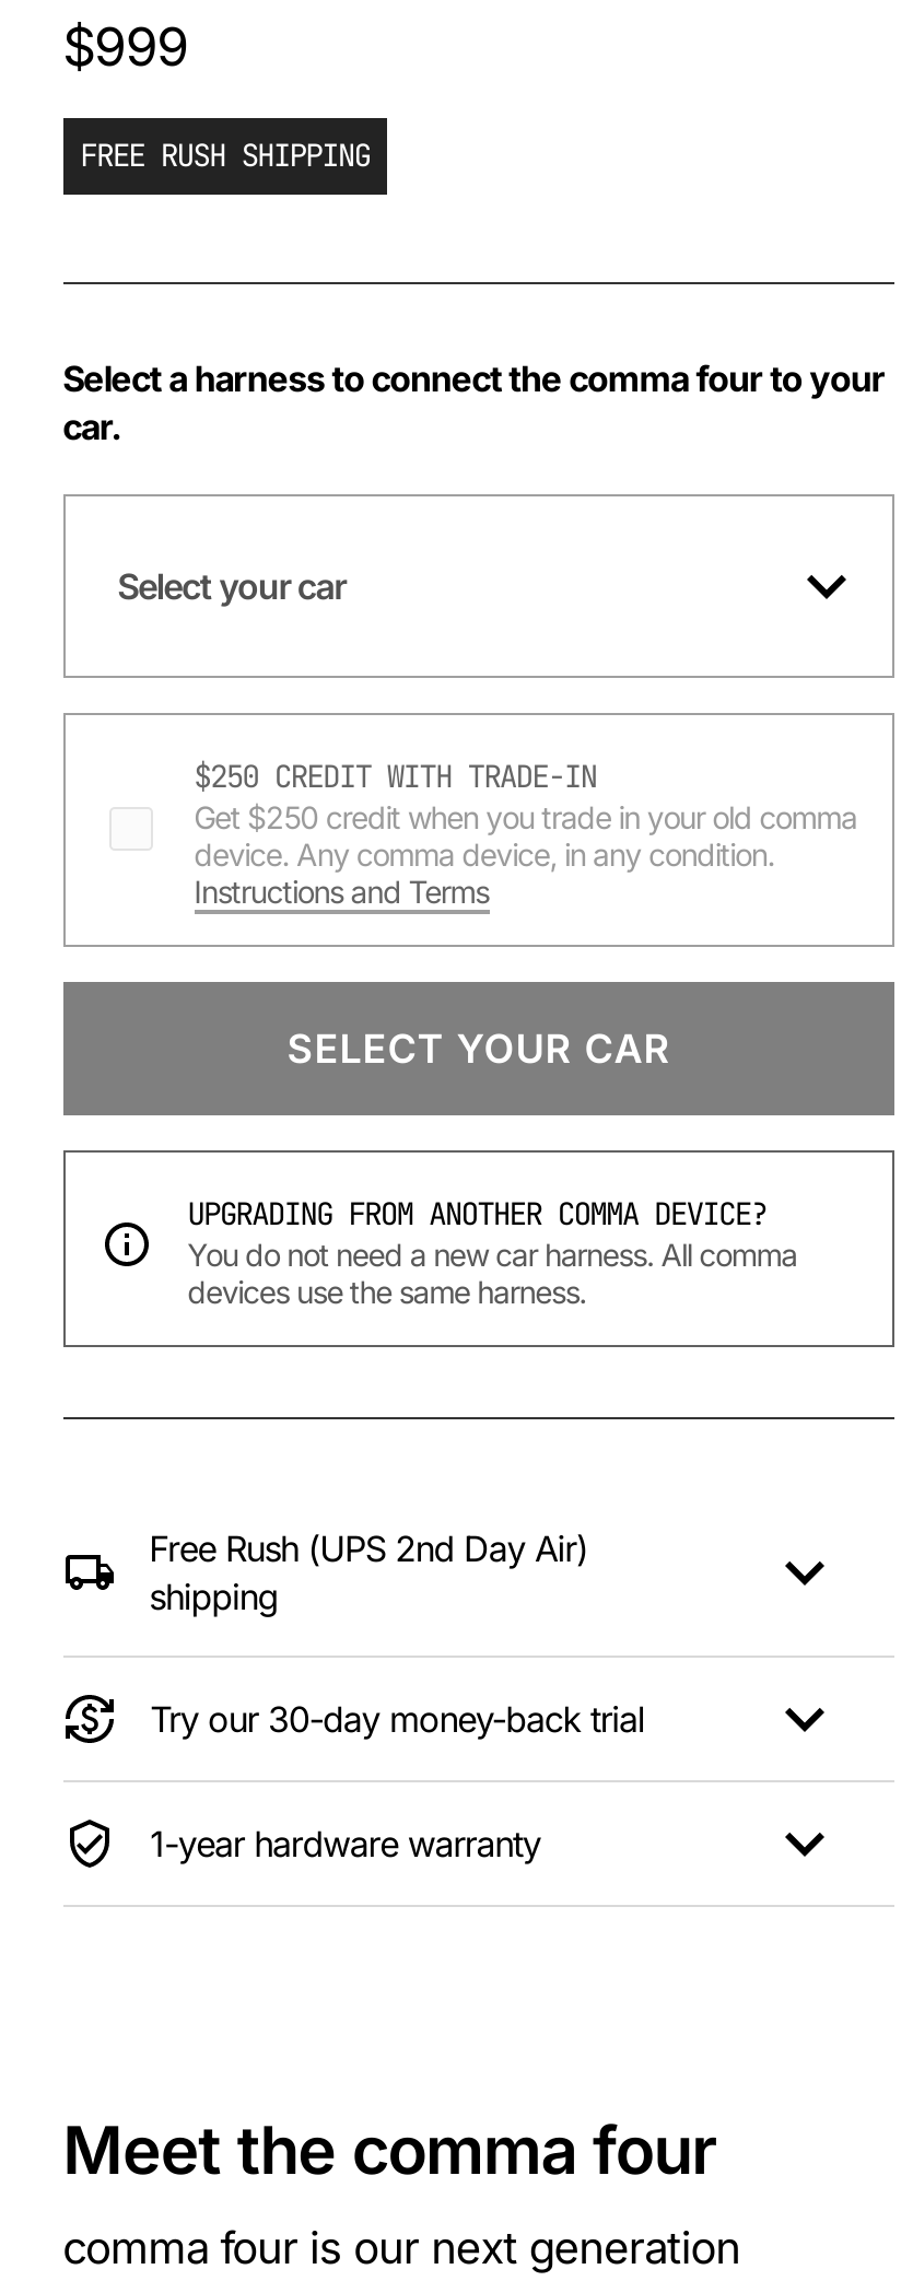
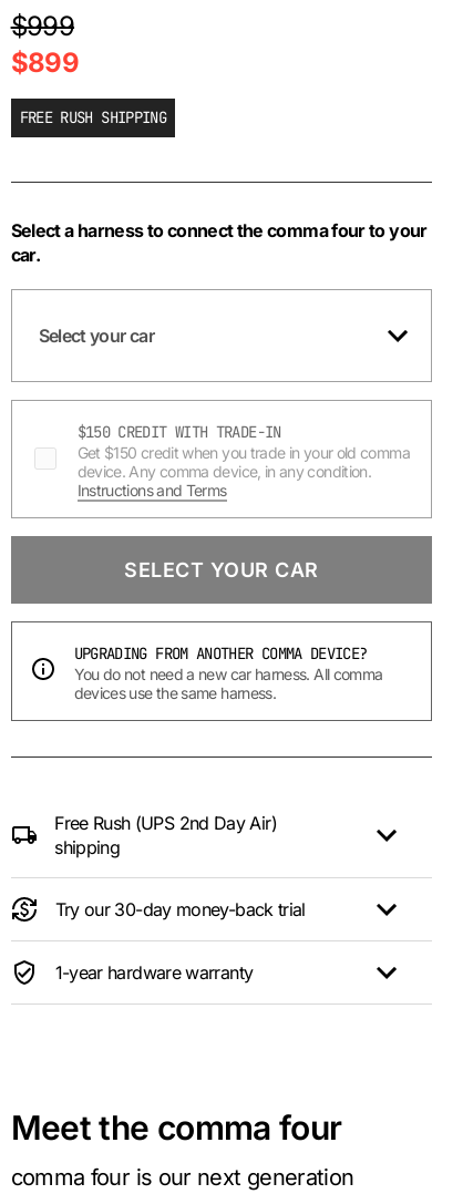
none -> [11,47,79,79] $899
[194,757,596,797] $250 CREDIT WITH TRADE-IN -> [77,422,281,442] $150 CREDIT WITH TRADE-IN
[194,799,857,836] Get $250 credit when you trade in your old comma -> [77,443,410,462] Get $150 credit when you trade in your old comma

